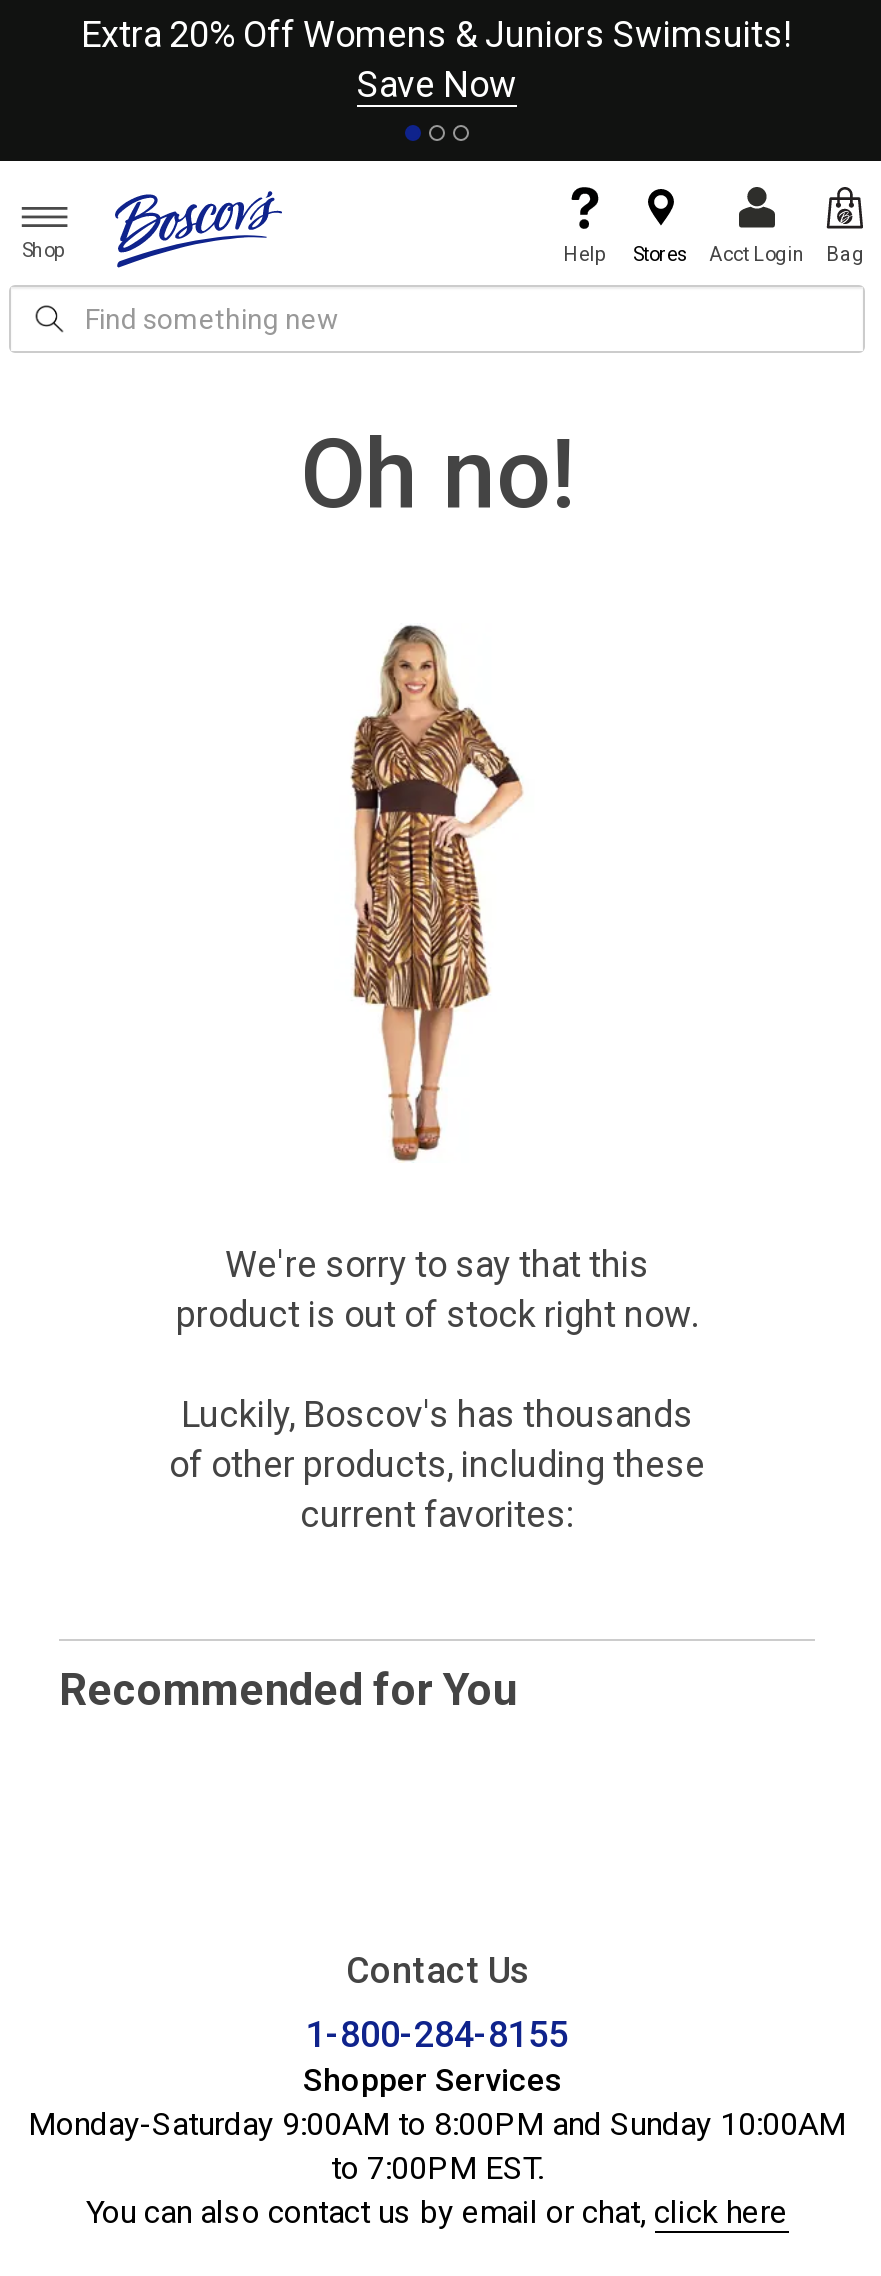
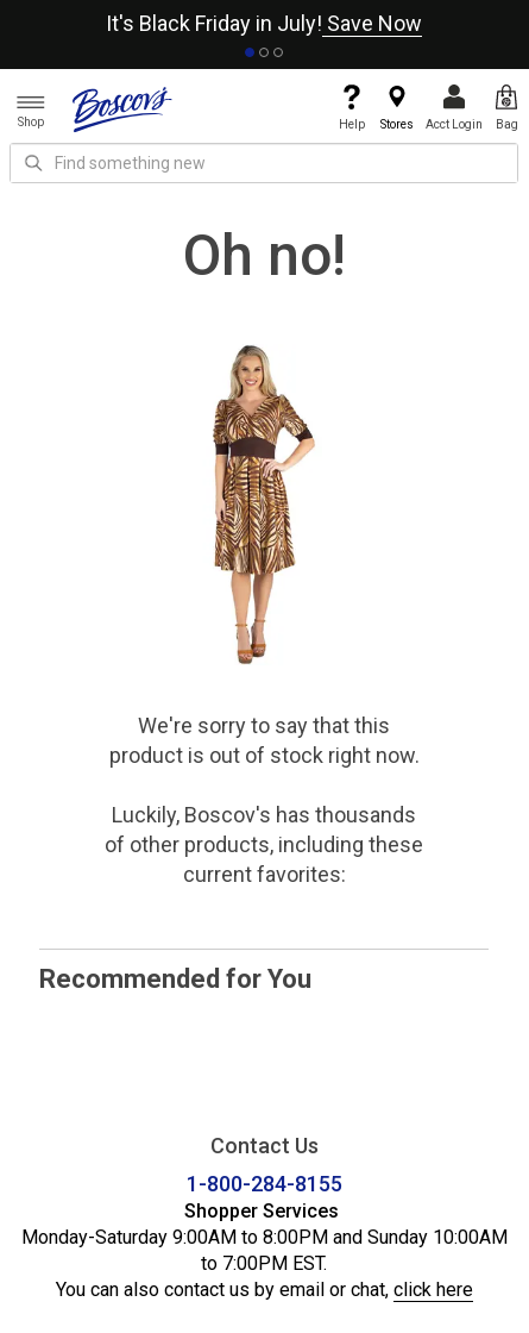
[81,13,793,105] Extra 20% Off Womens & Juniors Swimsuits! | Save Now -> [106,11,422,36] It's Black Friday in July! Save Now

